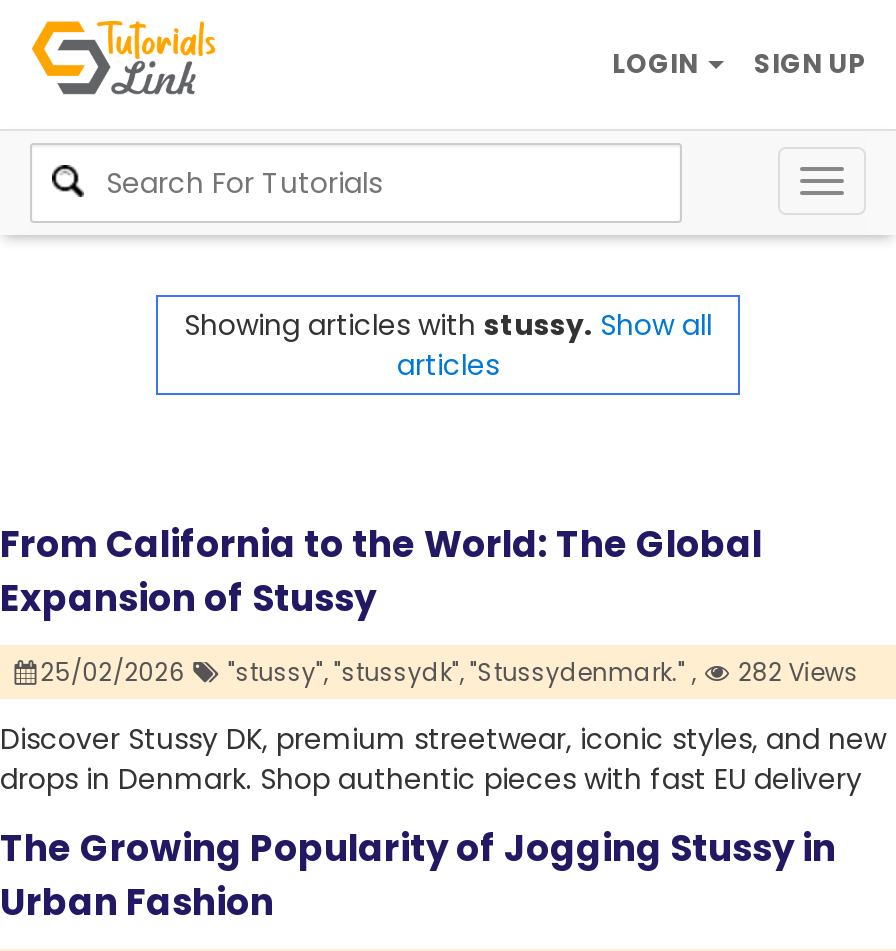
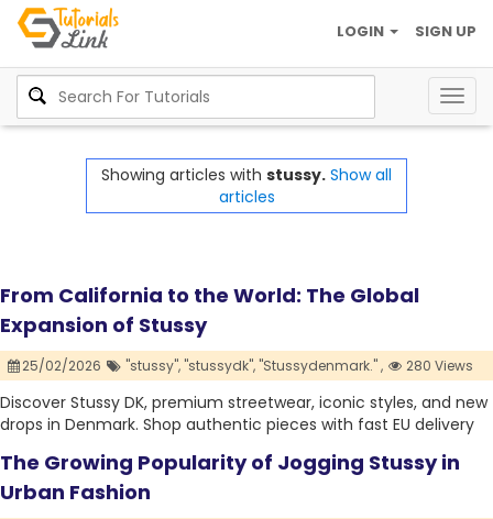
[41,656,859,690] 25/02/2026 "stussy", "stussydk", "Stussydenmark." , 282 Views -> [22,357,474,375] 25/02/2026 "stussy", "stussydk", "Stussydenmark." , 280 Views

